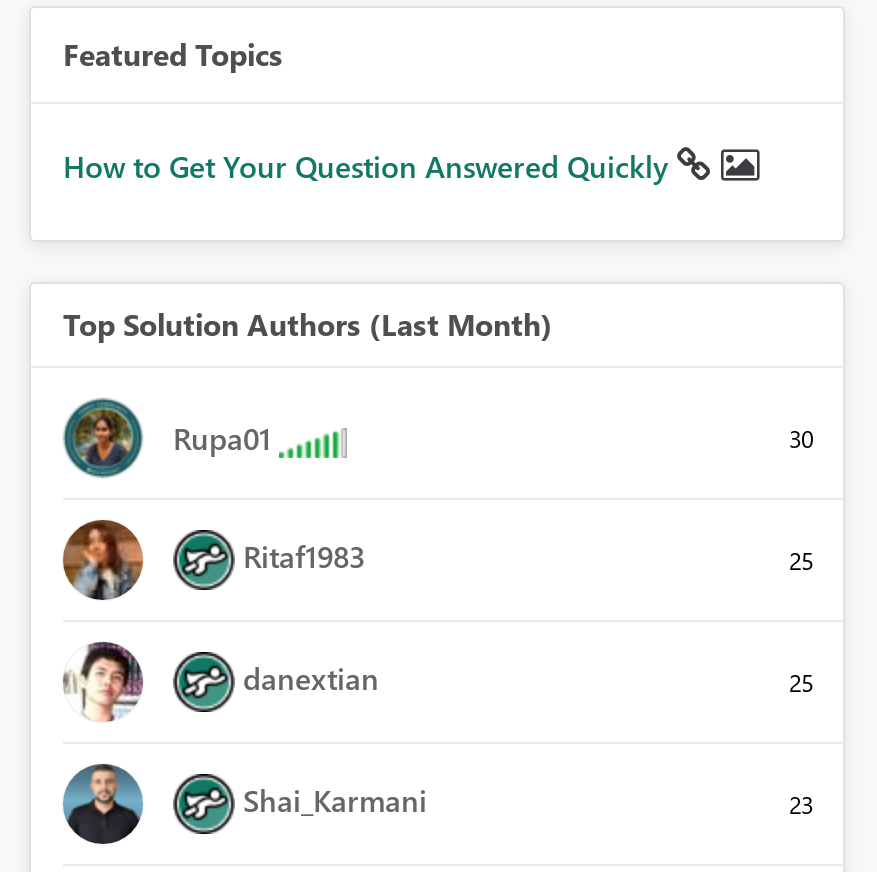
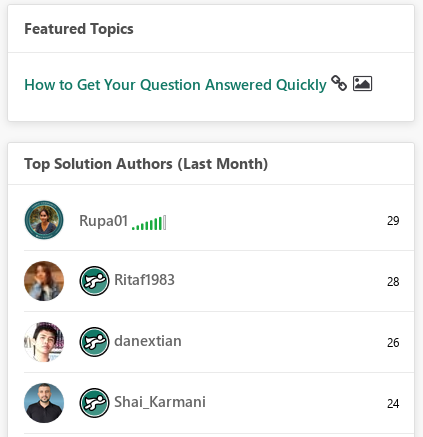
[789,422,813,454] 30 -> [387,212,399,228] 29
[789,544,813,576] 25 -> [387,273,399,289] 28
[789,666,813,698] 25 -> [387,334,399,350] 26
[789,788,813,820] 23 -> [387,395,399,411] 24

